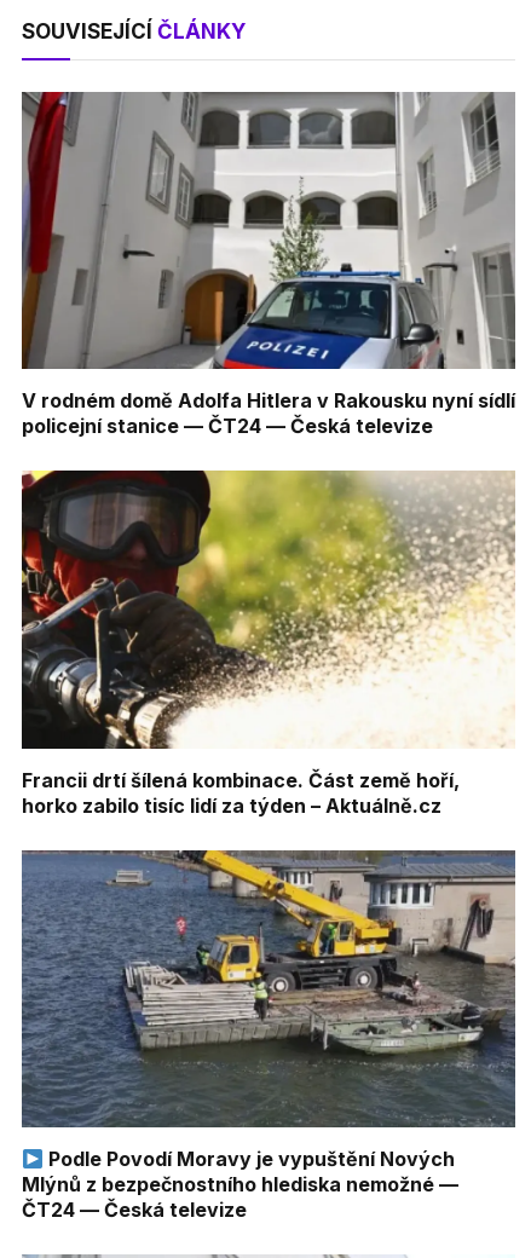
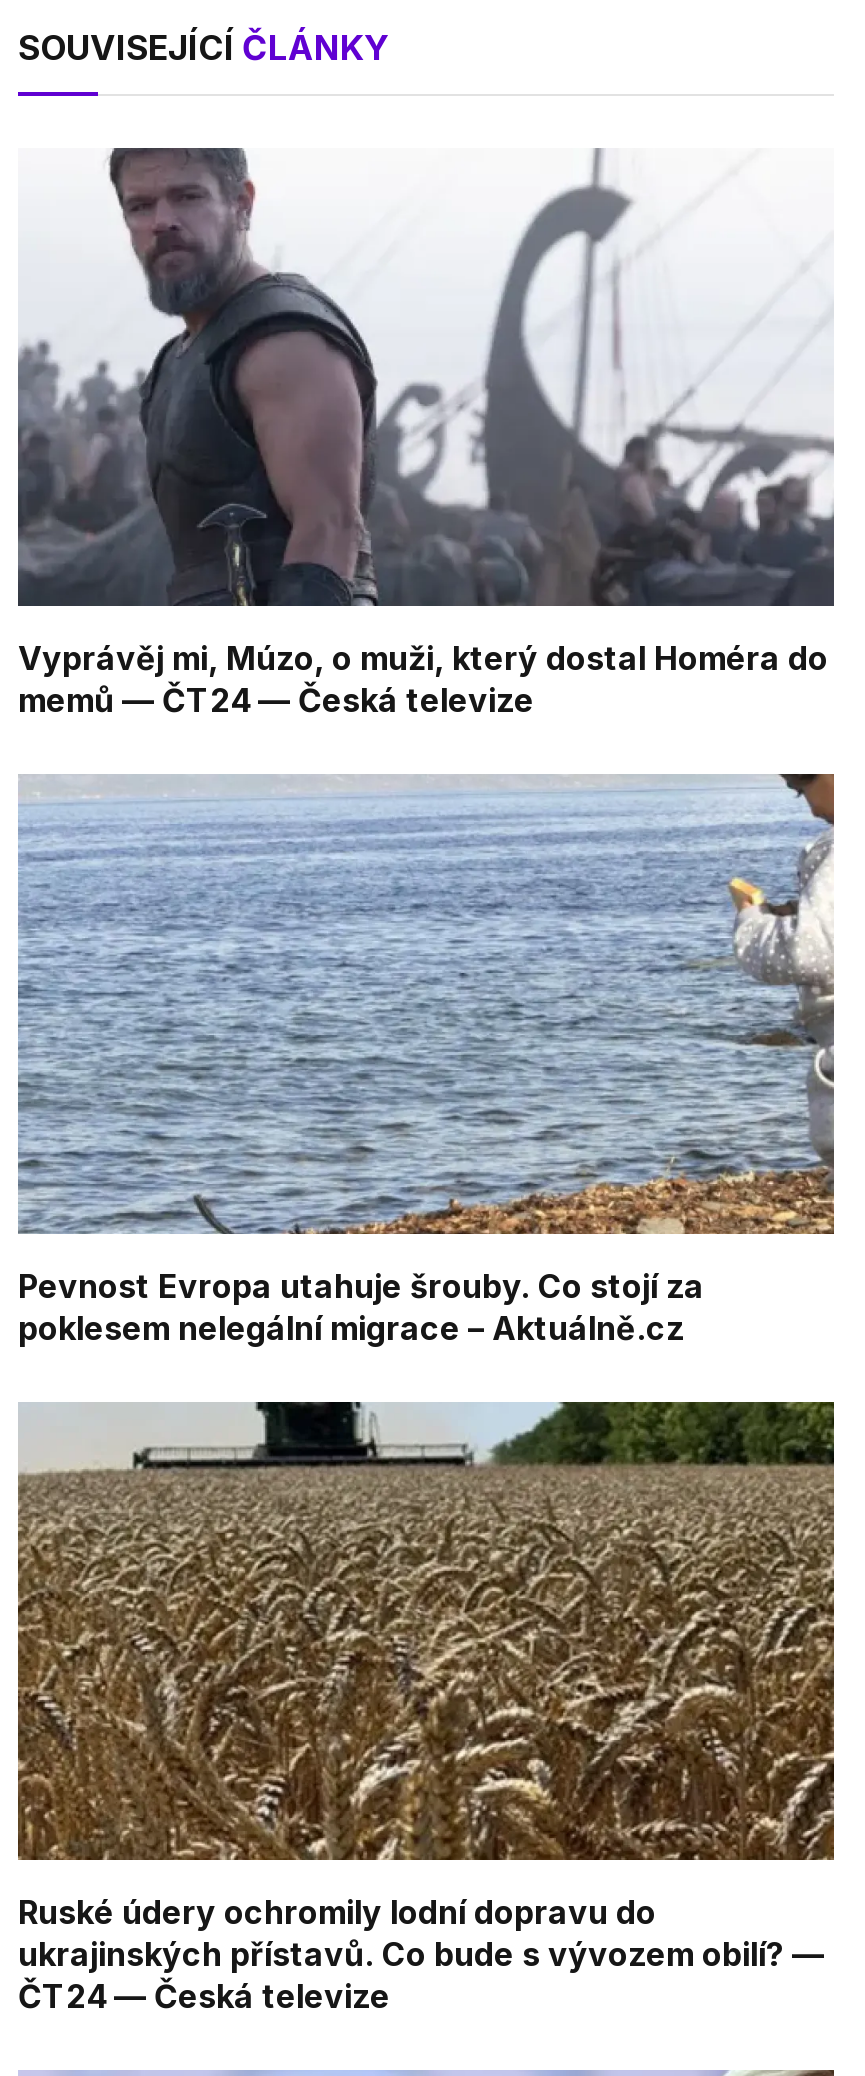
[21,91,516,438] [image] | V rodném domě Adolfa Hitlera v Rakousku nyní sídlí | policejní stanice — ČT24 — Česká televize -> [16,148,834,721] [image] | Vyprávěj mi, Múzo, o muži, který dostal Homéra do | memů — ČT24 — Česká televize
[21,469,515,817] [image] | Francii drtí šílená kombinace. Část země hoří, | horko zabilo tisíc lidí za týden – Aktuálně.cz -> [16,772,836,1348] [image] | Pevnost Evropa utahuje šrouby. Co stojí za | poklesem nelegální migrace – Aktuálně.cz
[21,849,516,1197] [image] | Podle Povodí Moravy je vypuštění Nových | Mlýnů z bezpečnostního hlediska nemožné — -> [16,1400,836,1974] [image] | Ruské údery ochromily lodní dopravu do | ukrajinských přístavů. Co bude s vývozem obilí? —

